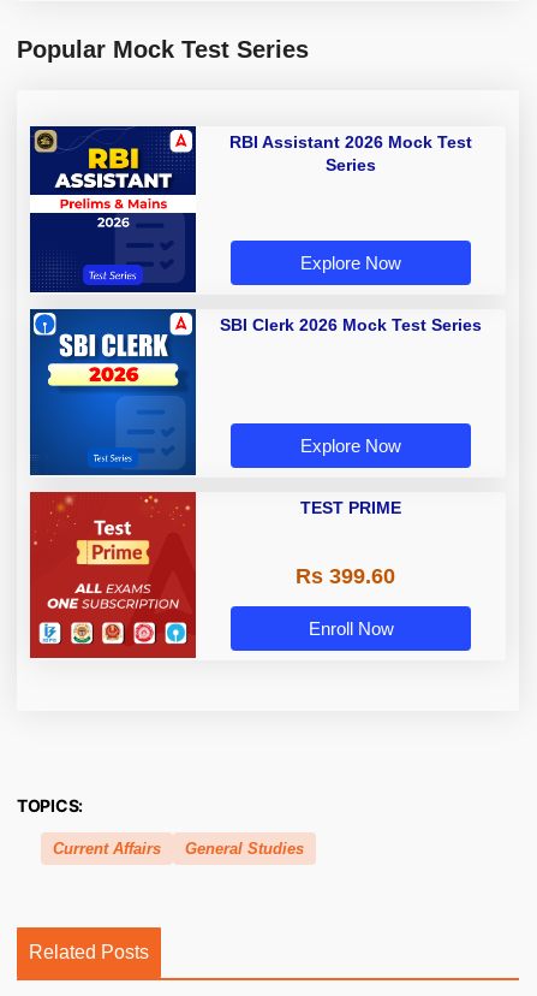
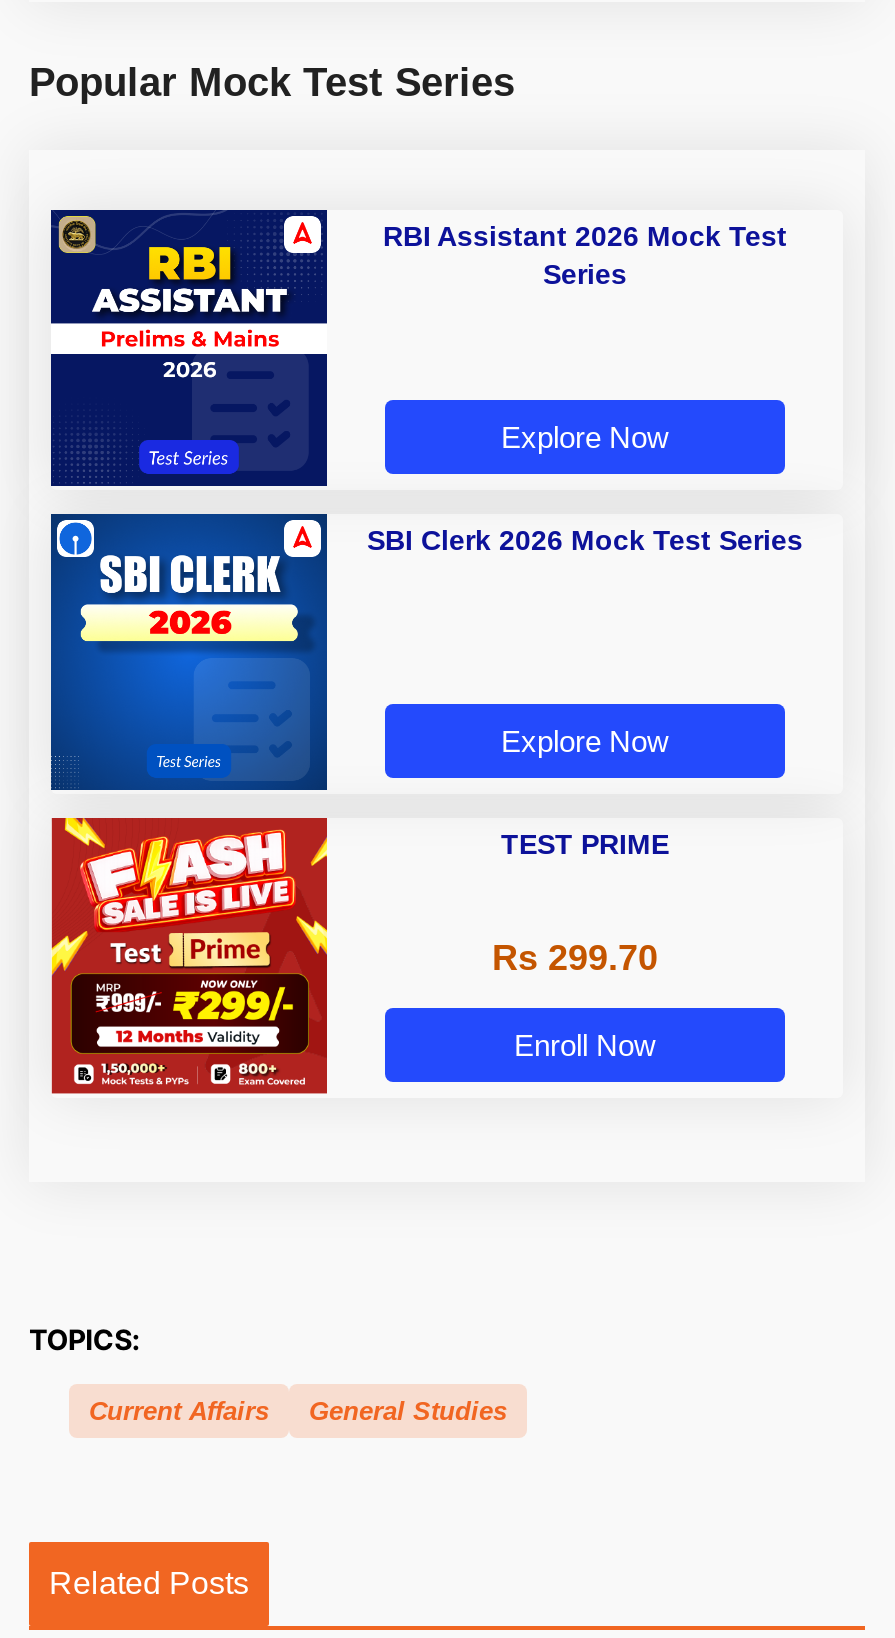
[29,491,197,652] [image] -> [49,816,329,1088] [image]
[295,564,395,588] Rs 399.60 -> [492,938,658,978] Rs 299.70

